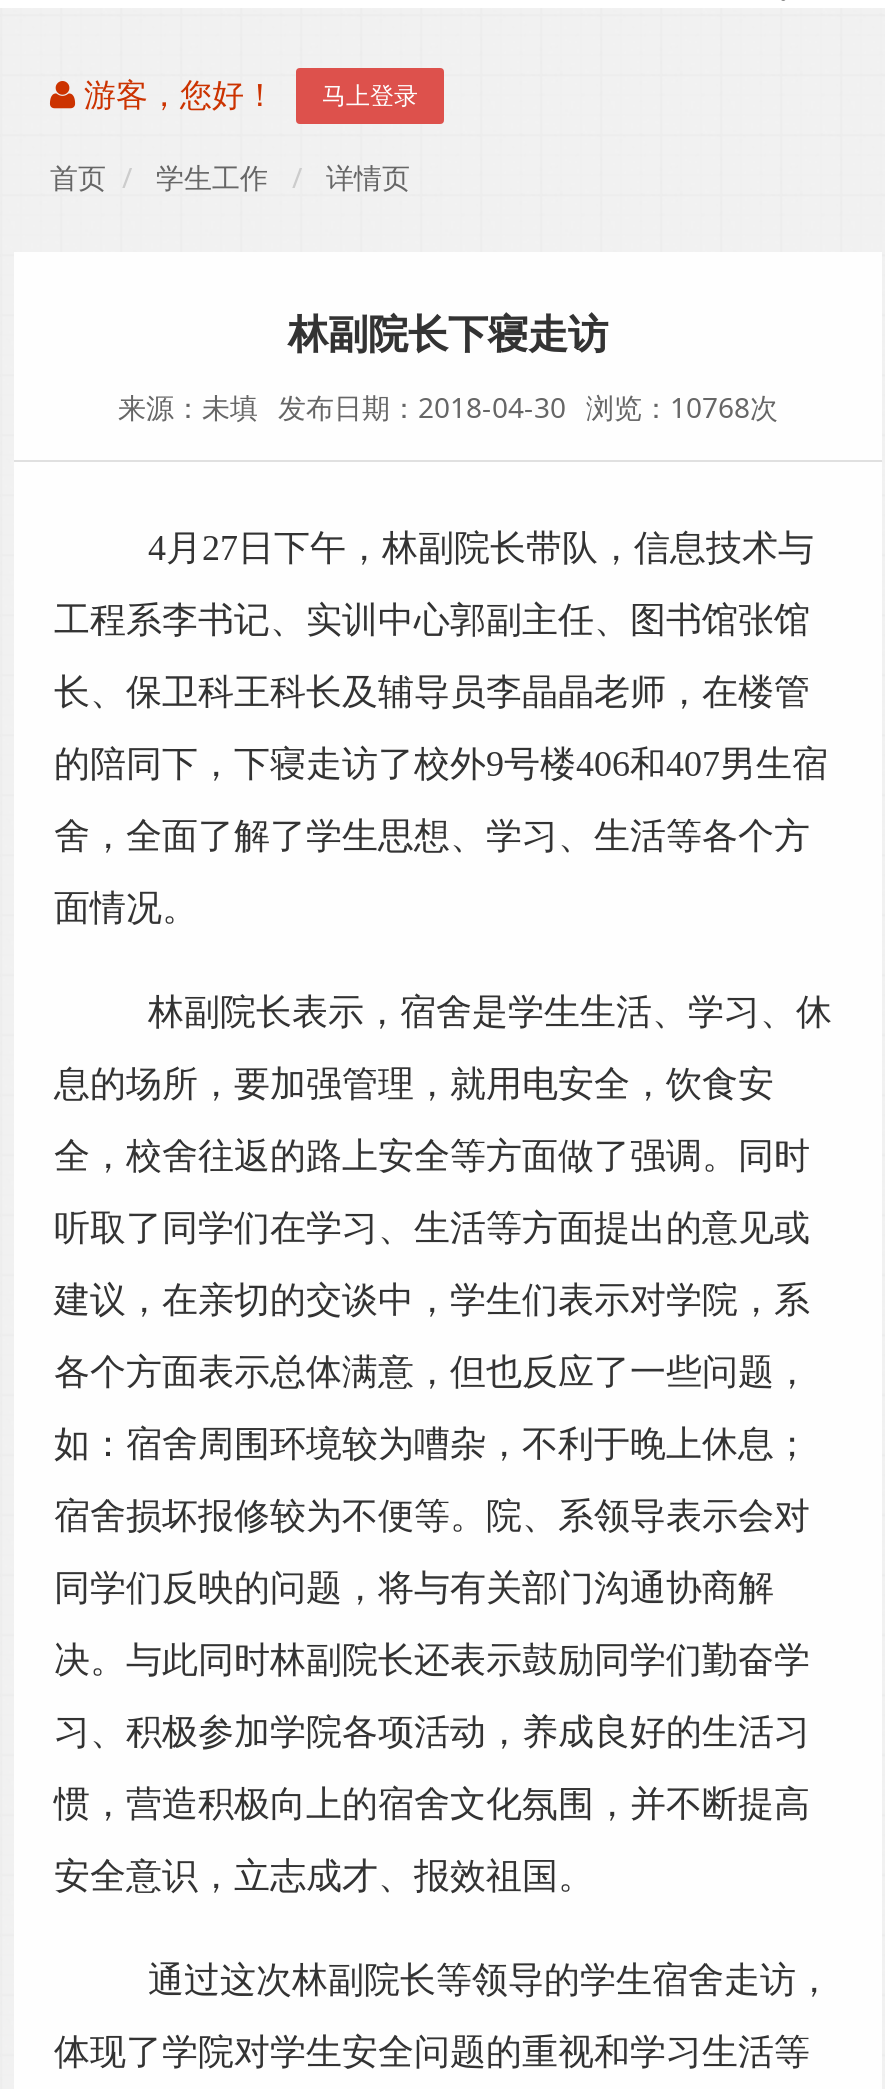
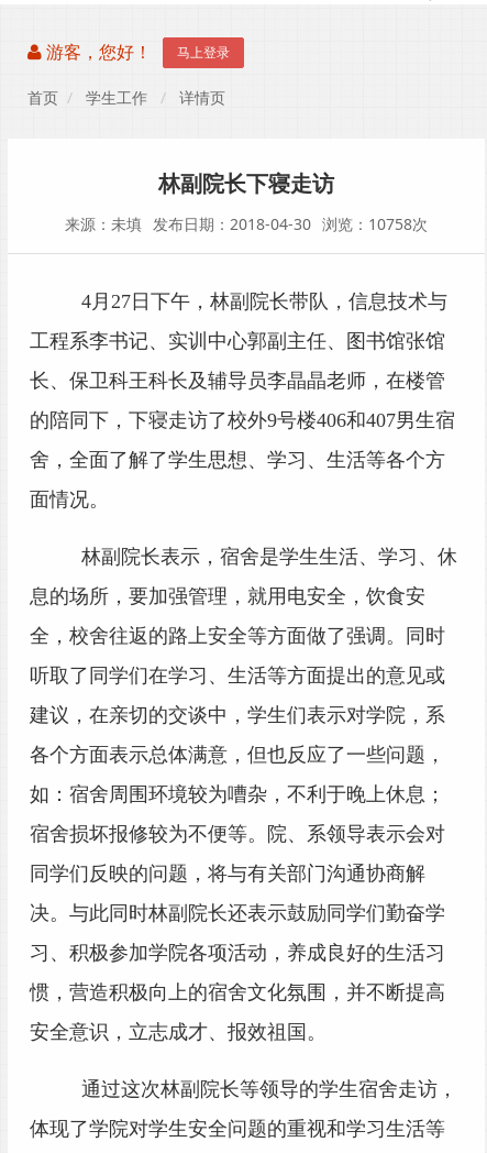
[118,388,778,426] 来源：未填 发布日期：2018-04-30 浏览：10768次 -> [65,214,428,235] 来源：未填 发布日期：2018-04-30 浏览：10758次

